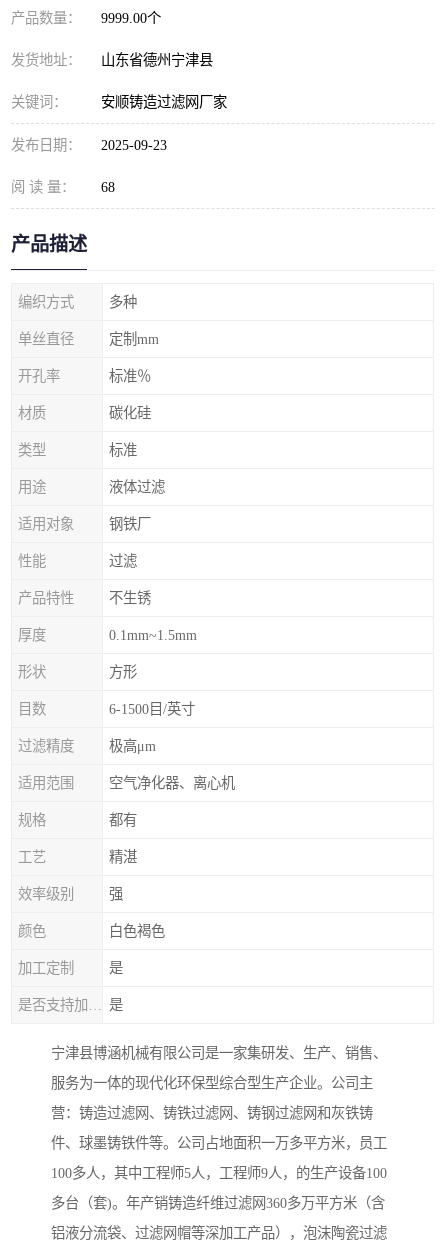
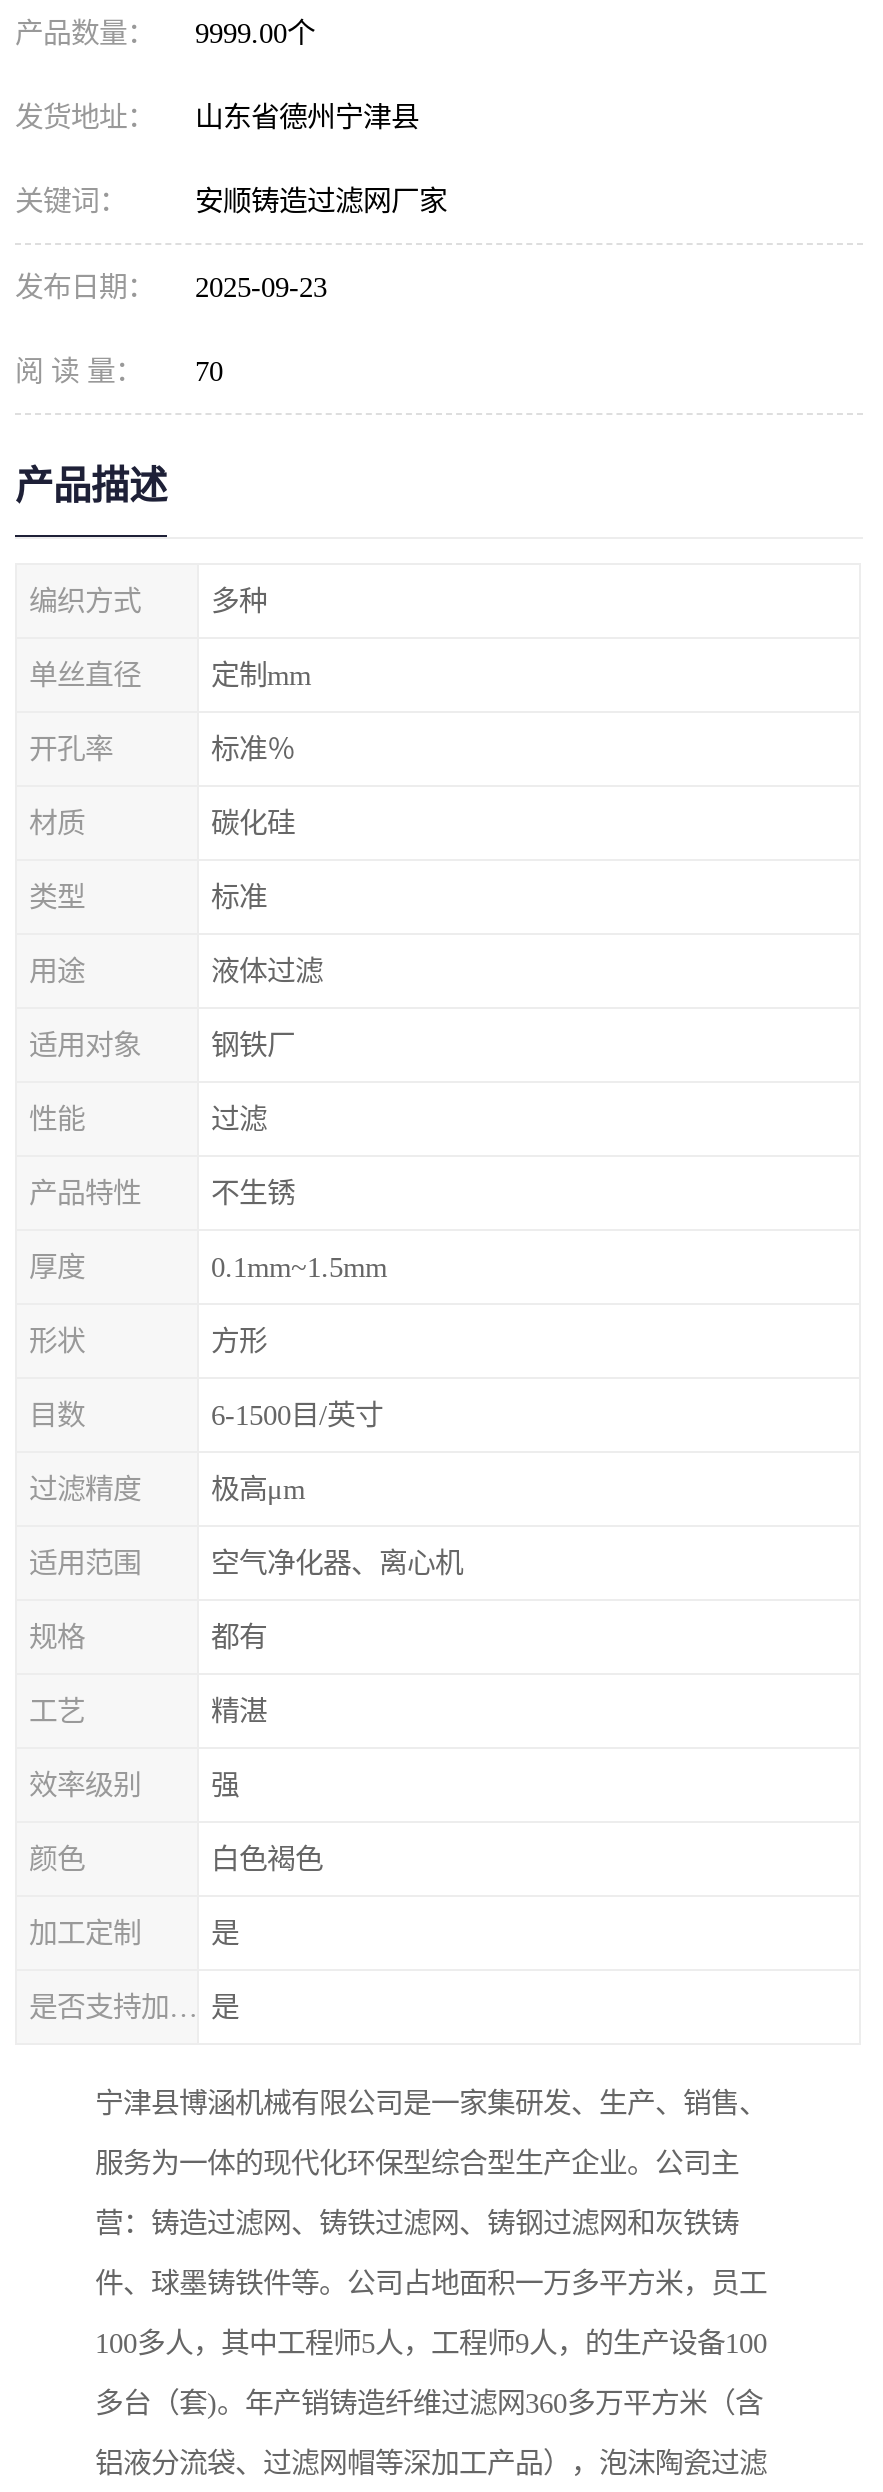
[11,179,115,195] 阅 读 量： 68 -> [15,355,223,387] 阅 读 量： 70

